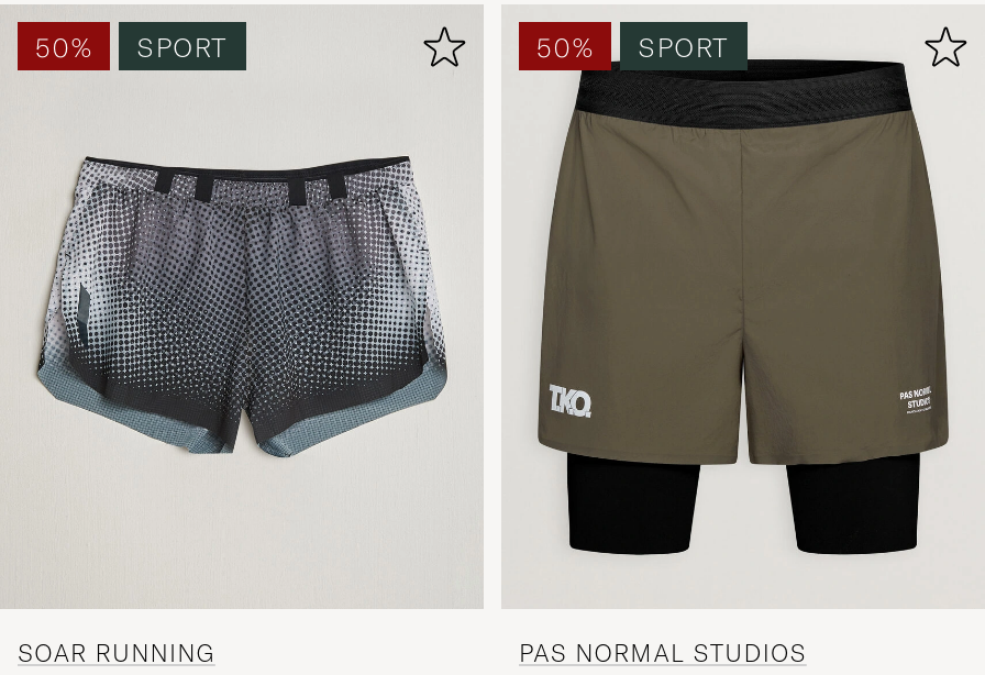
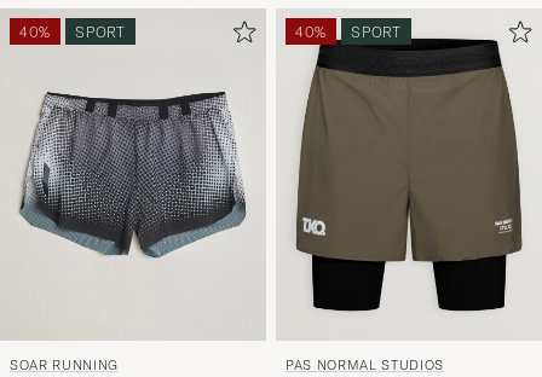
[35,30,228,63] 50% SPORT -> [19,23,126,41] 40% SPORT
[536,30,730,63] 50% SPORT -> [295,23,401,41] 40% SPORT

